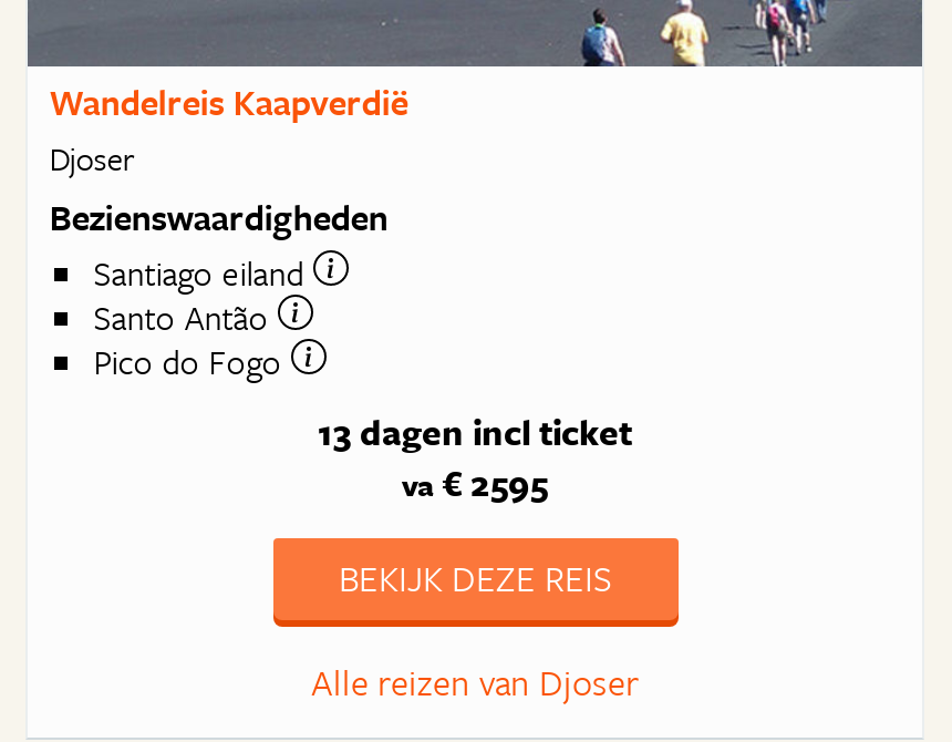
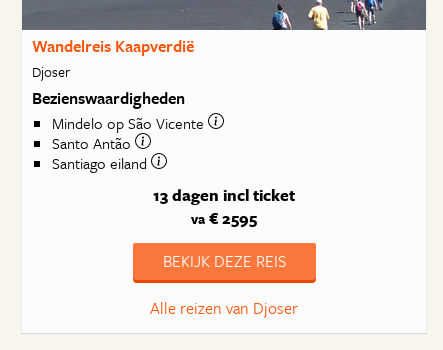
moved [94,249,313,298] -> [52,152,151,174]: Santiago eiland
none -> [52,112,208,134] Mindelo op São Vicente
[94,338,291,386] Pico do Fogo -> none

